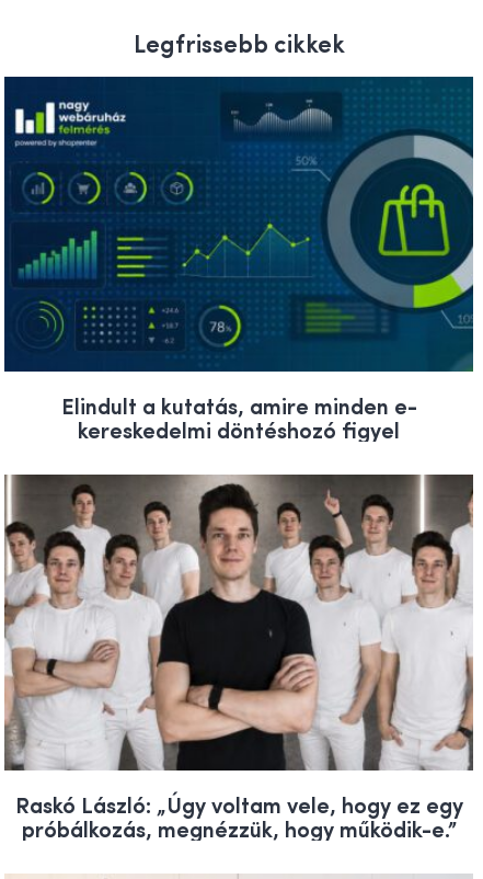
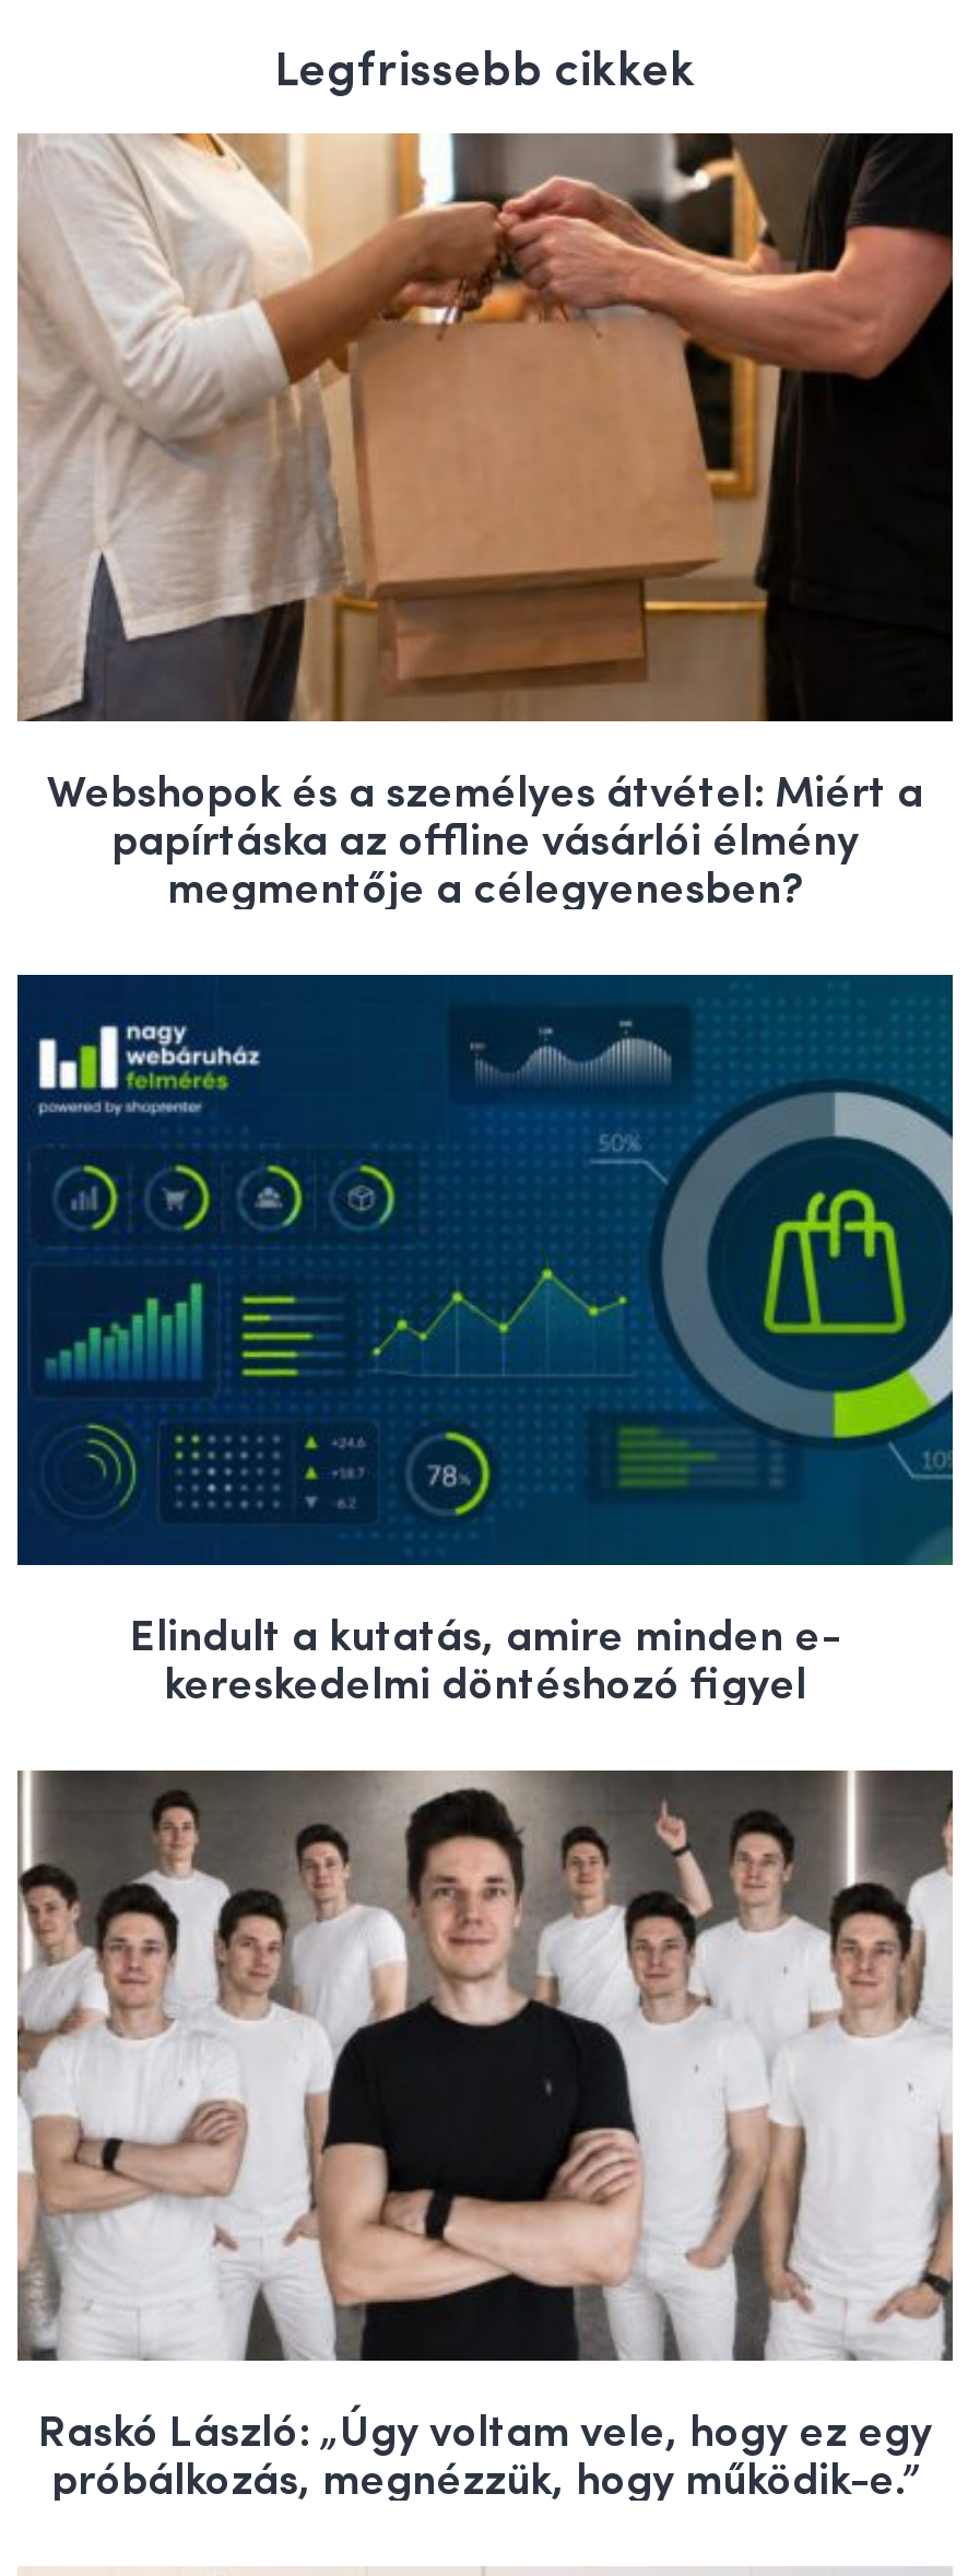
none -> [15,131,955,914] [image] | Webshopok és a személyes átvétel: Miért a | papírtáska az offline vásárlói élmény | megmentője a célegyenesben?

